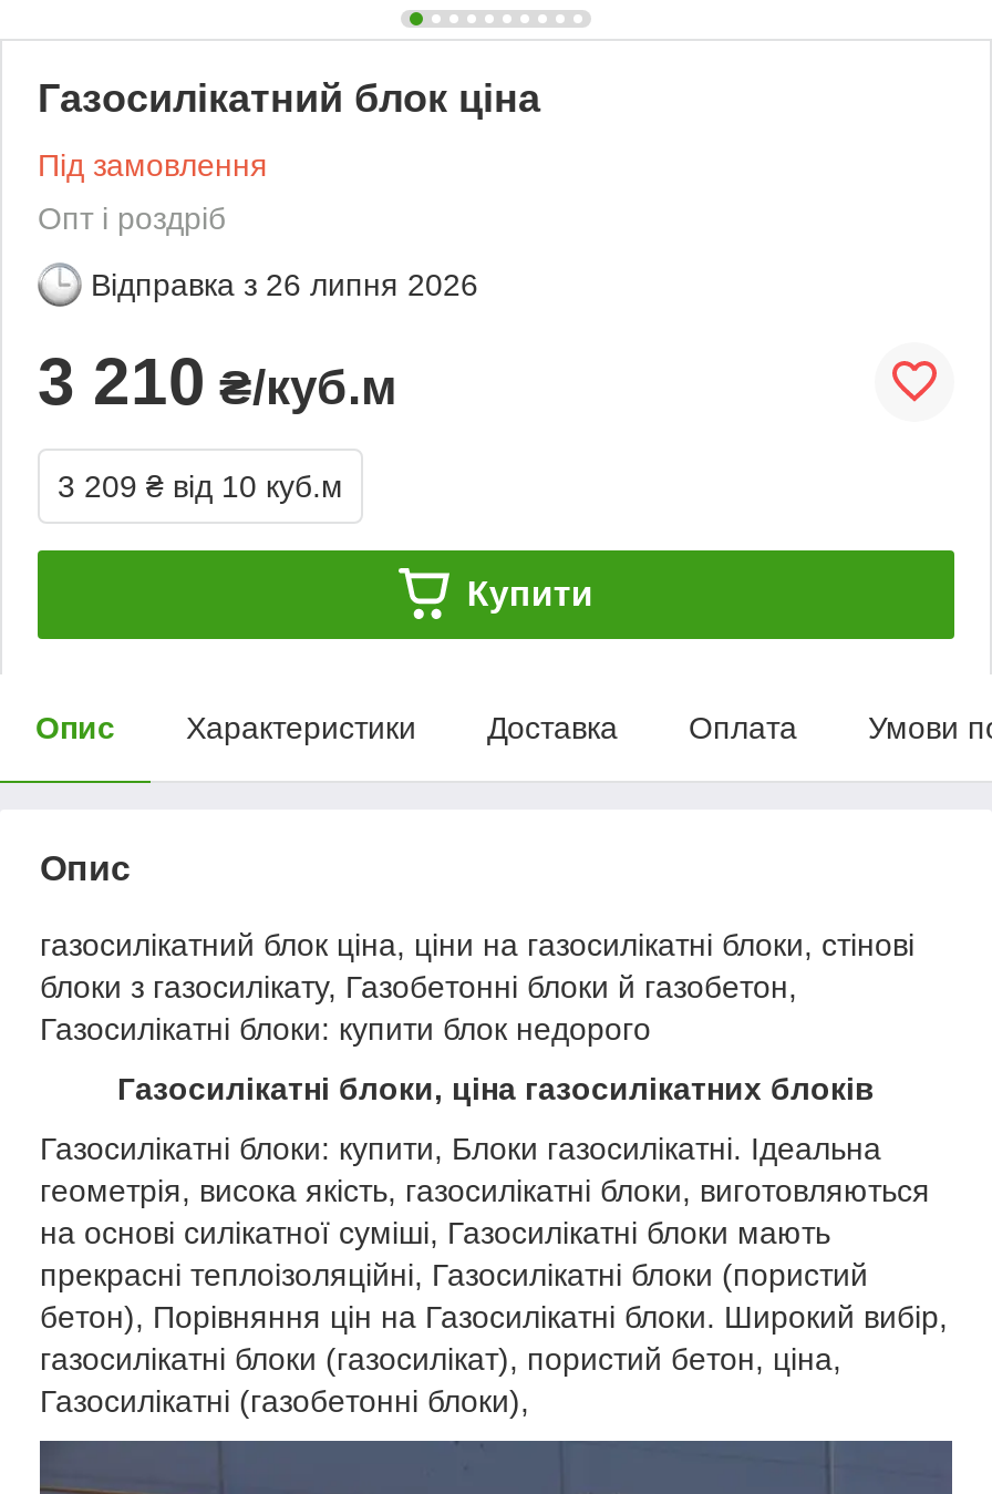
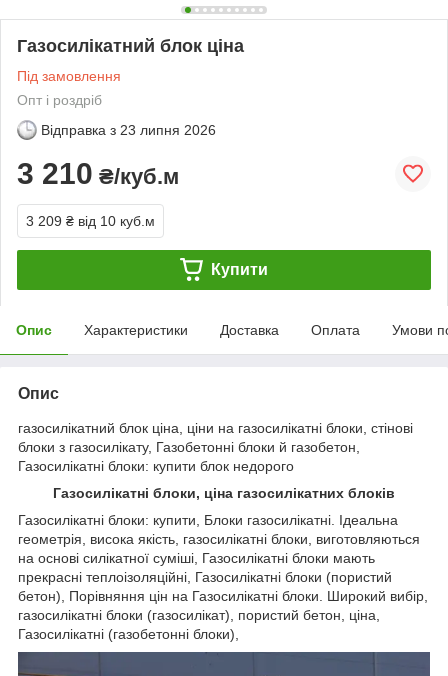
[91,266,478,302] Відправка з 26 липня 2026 -> [41,122,216,138] Відправка з 23 липня 2026

